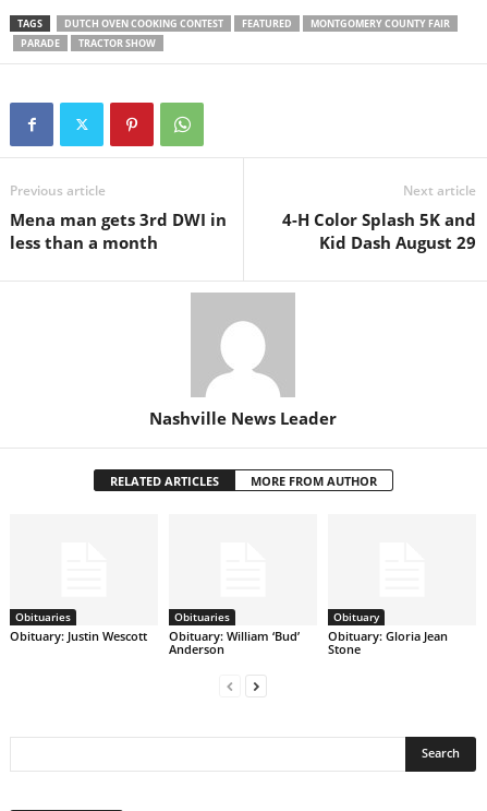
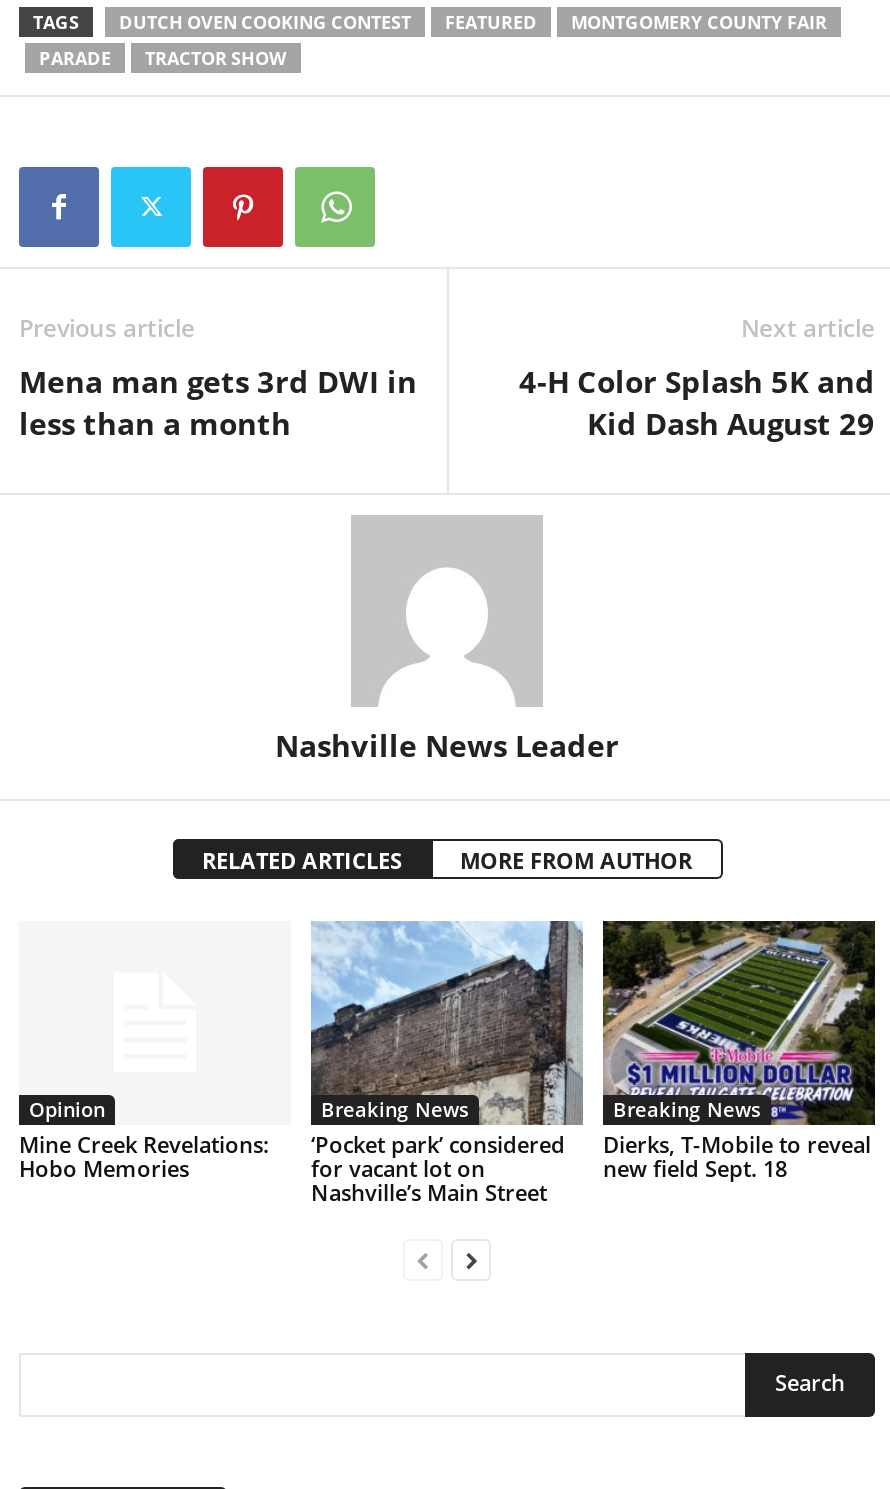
none -> [309,919,585,1113] [image]
none -> [601,919,877,1113] [image]
[10,609,147,644] Obituaries | Obituary: Justin Wescott -> [19,1094,269,1182] Opinion | Mine Creek Revelations: | Hobo Memories
[169,609,300,657] Obituaries | Obituary: William ‘Bud’ | Anderson -> [311,1094,565,1206] Breaking News | ‘Pocket park’ considered | for vacant lot on | Nashville’s Main Street
[328,609,448,657] Obituary | Obituary: Gloria Jean | Stone -> [603,1094,871,1182] Breaking News | Dierks, T-Mobile to reveal | new field Sept. 18

